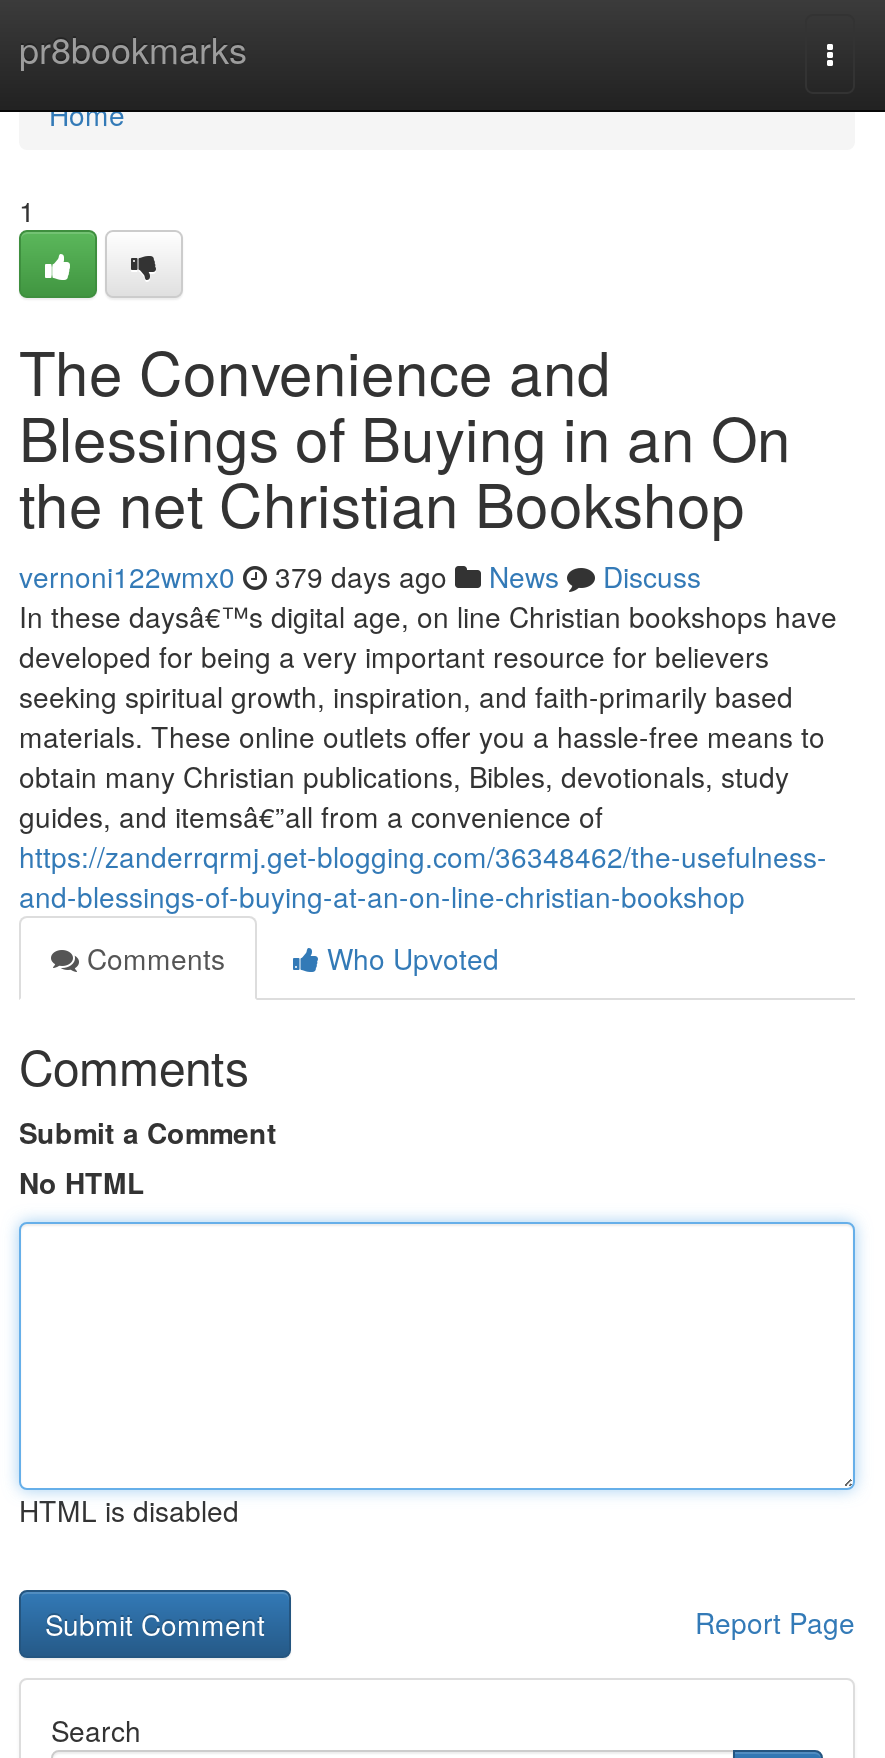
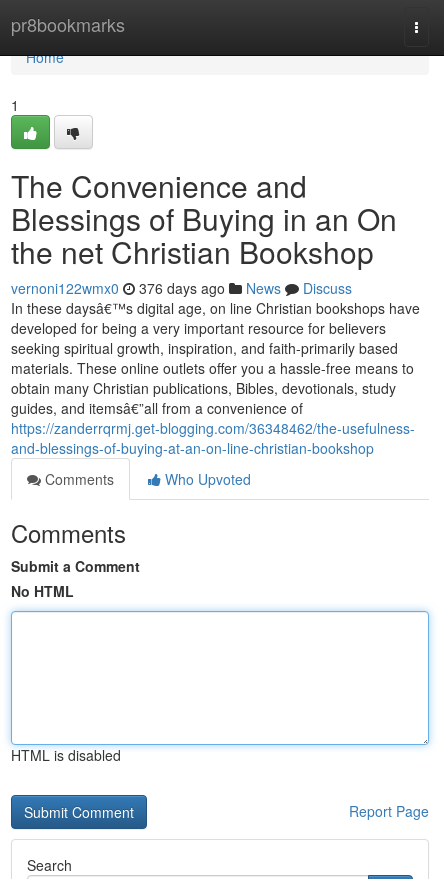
[19,556,701,596] vernoni122wmx0 379 days ago News Discuss -> [11,278,352,298] vernoni122wmx0 376 days ago News Discuss

